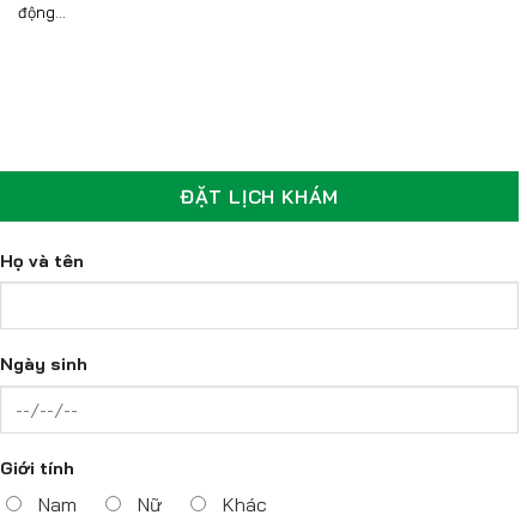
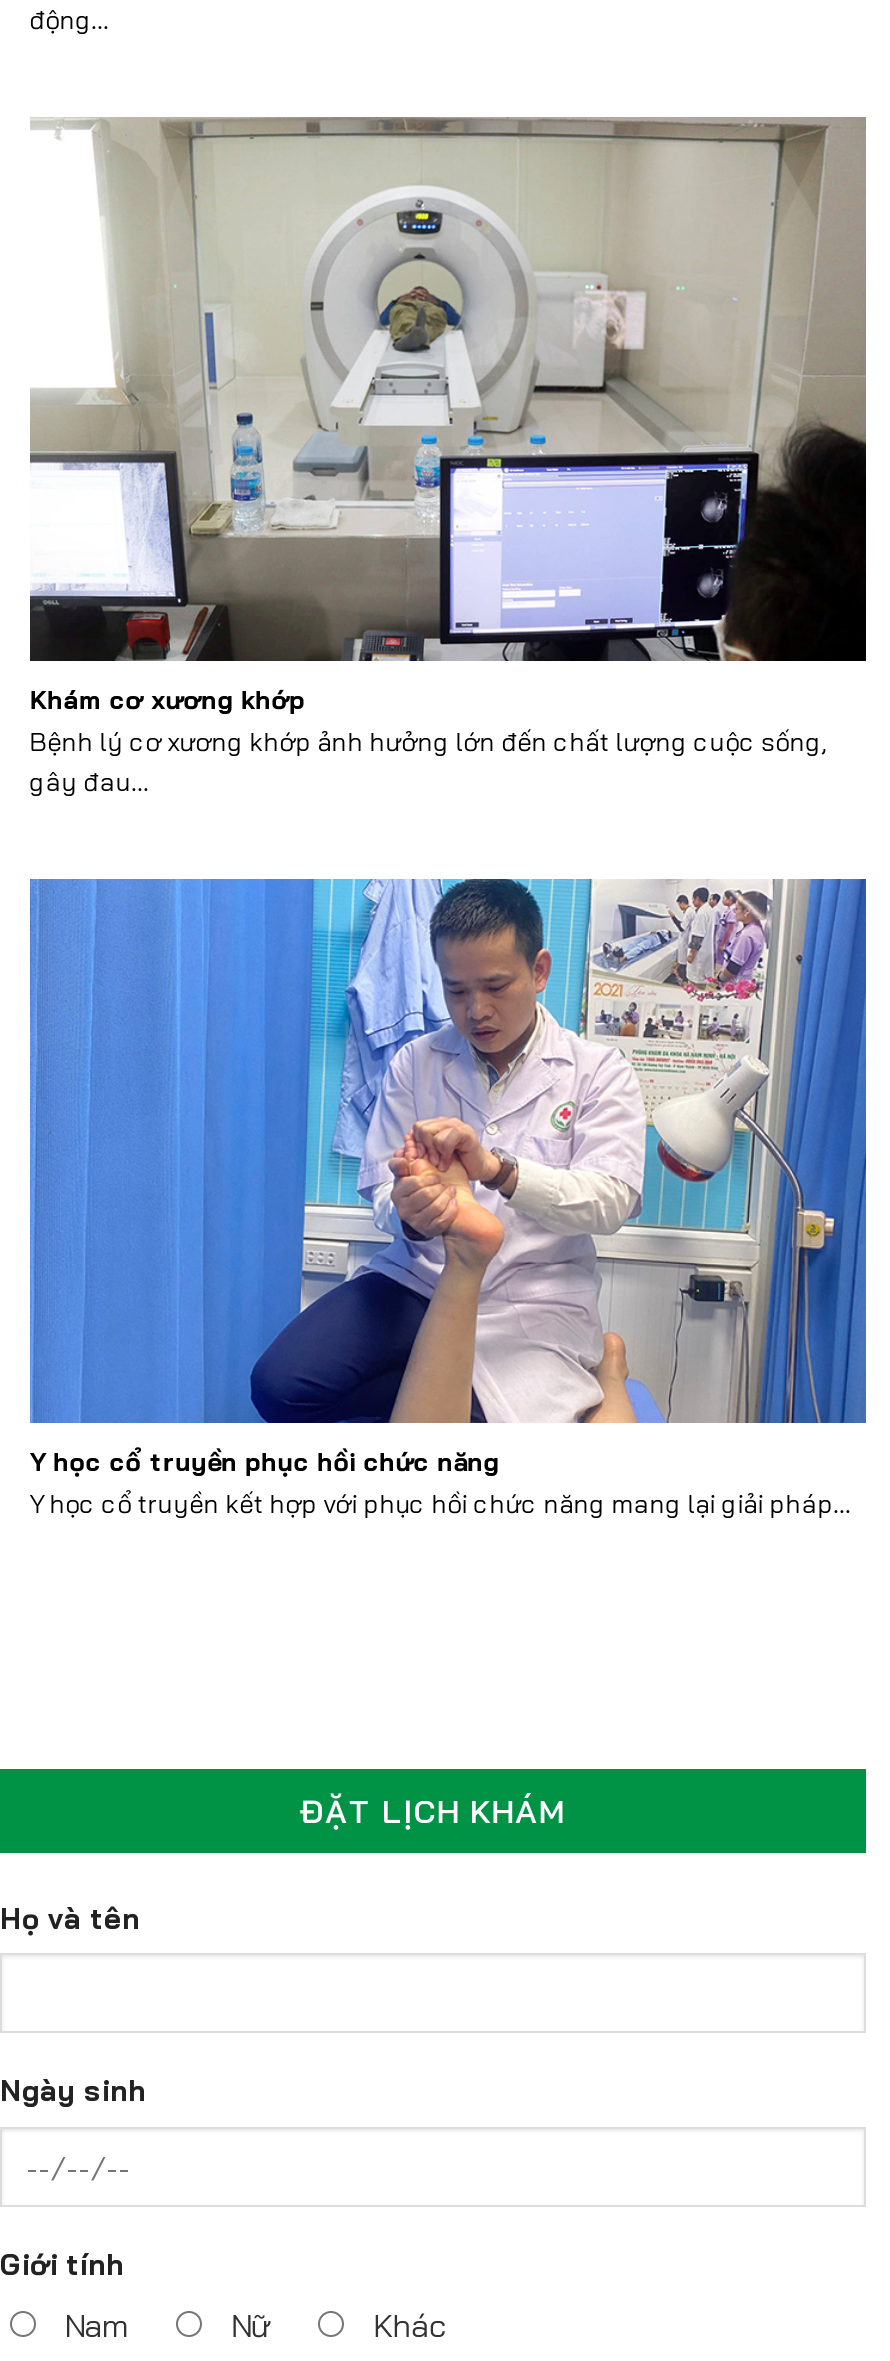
none -> [28,116,868,797] [image] | Khám cơ xương khớp | Bệnh lý cơ xương khớp ảnh hưởng lớn đến chất lượng cuộc sống, | gây đau...
none -> [28,878,868,1518] [image] | Y học cổ truyền phục hồi chức năng | Y học cổ truyền kết hợp với phục hồi chức năng mang lại giải pháp...

